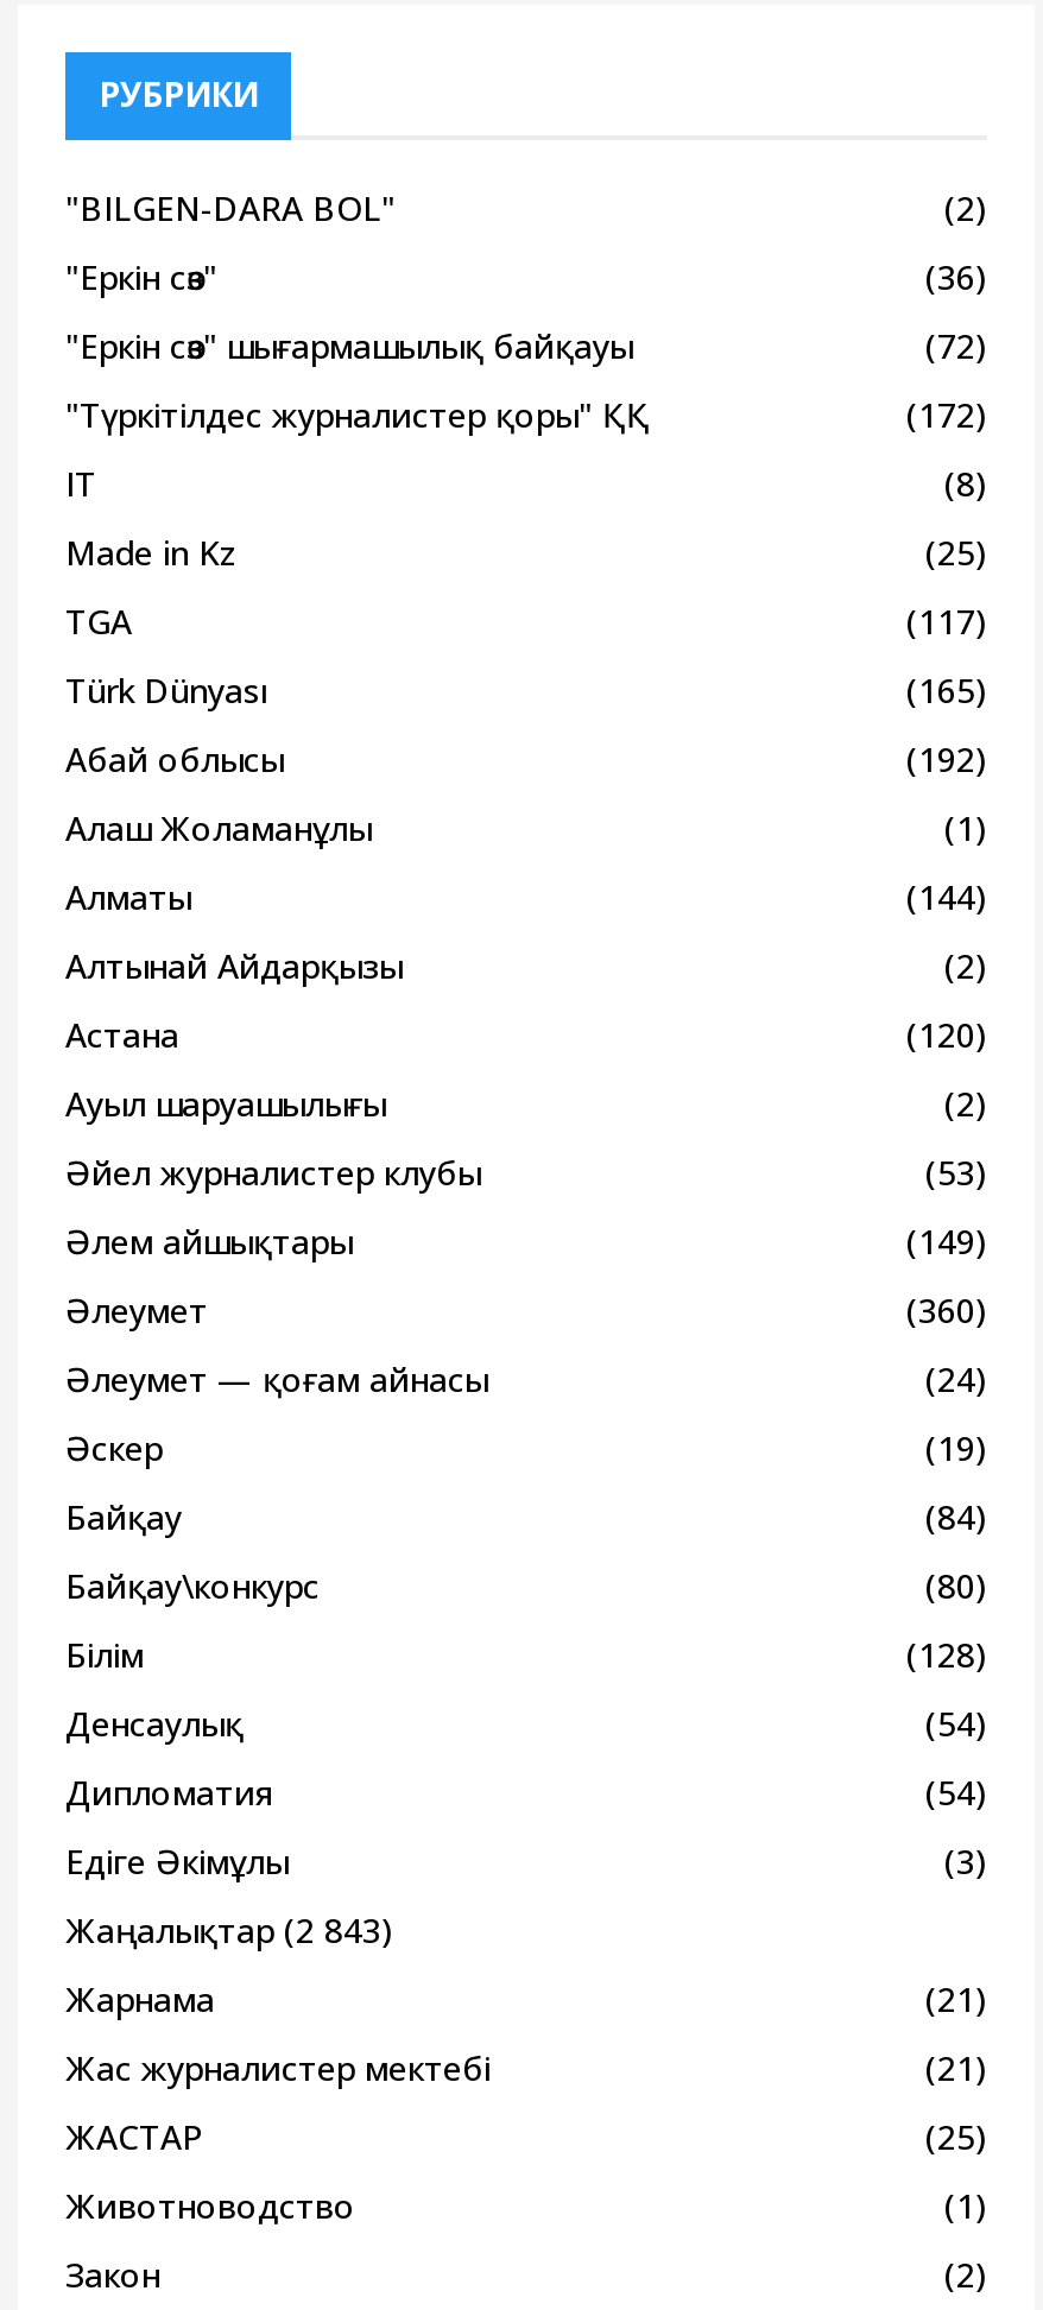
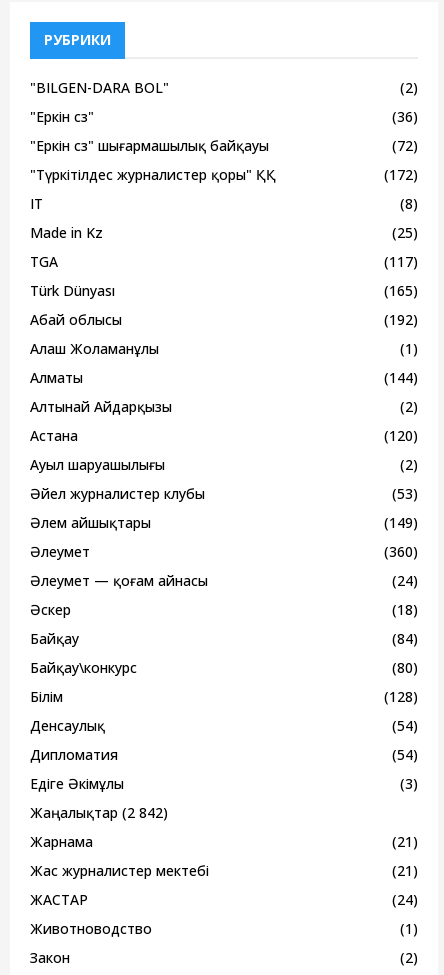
[925,1426,987,1472] (19) -> [392,600,418,619] (18)
[65,1909,393,1954] Жаңалықтар (2 843) -> [30,803,168,822] Жаңалықтар (2 842)
[925,2115,987,2160] (25) -> [392,890,418,909] (24)

